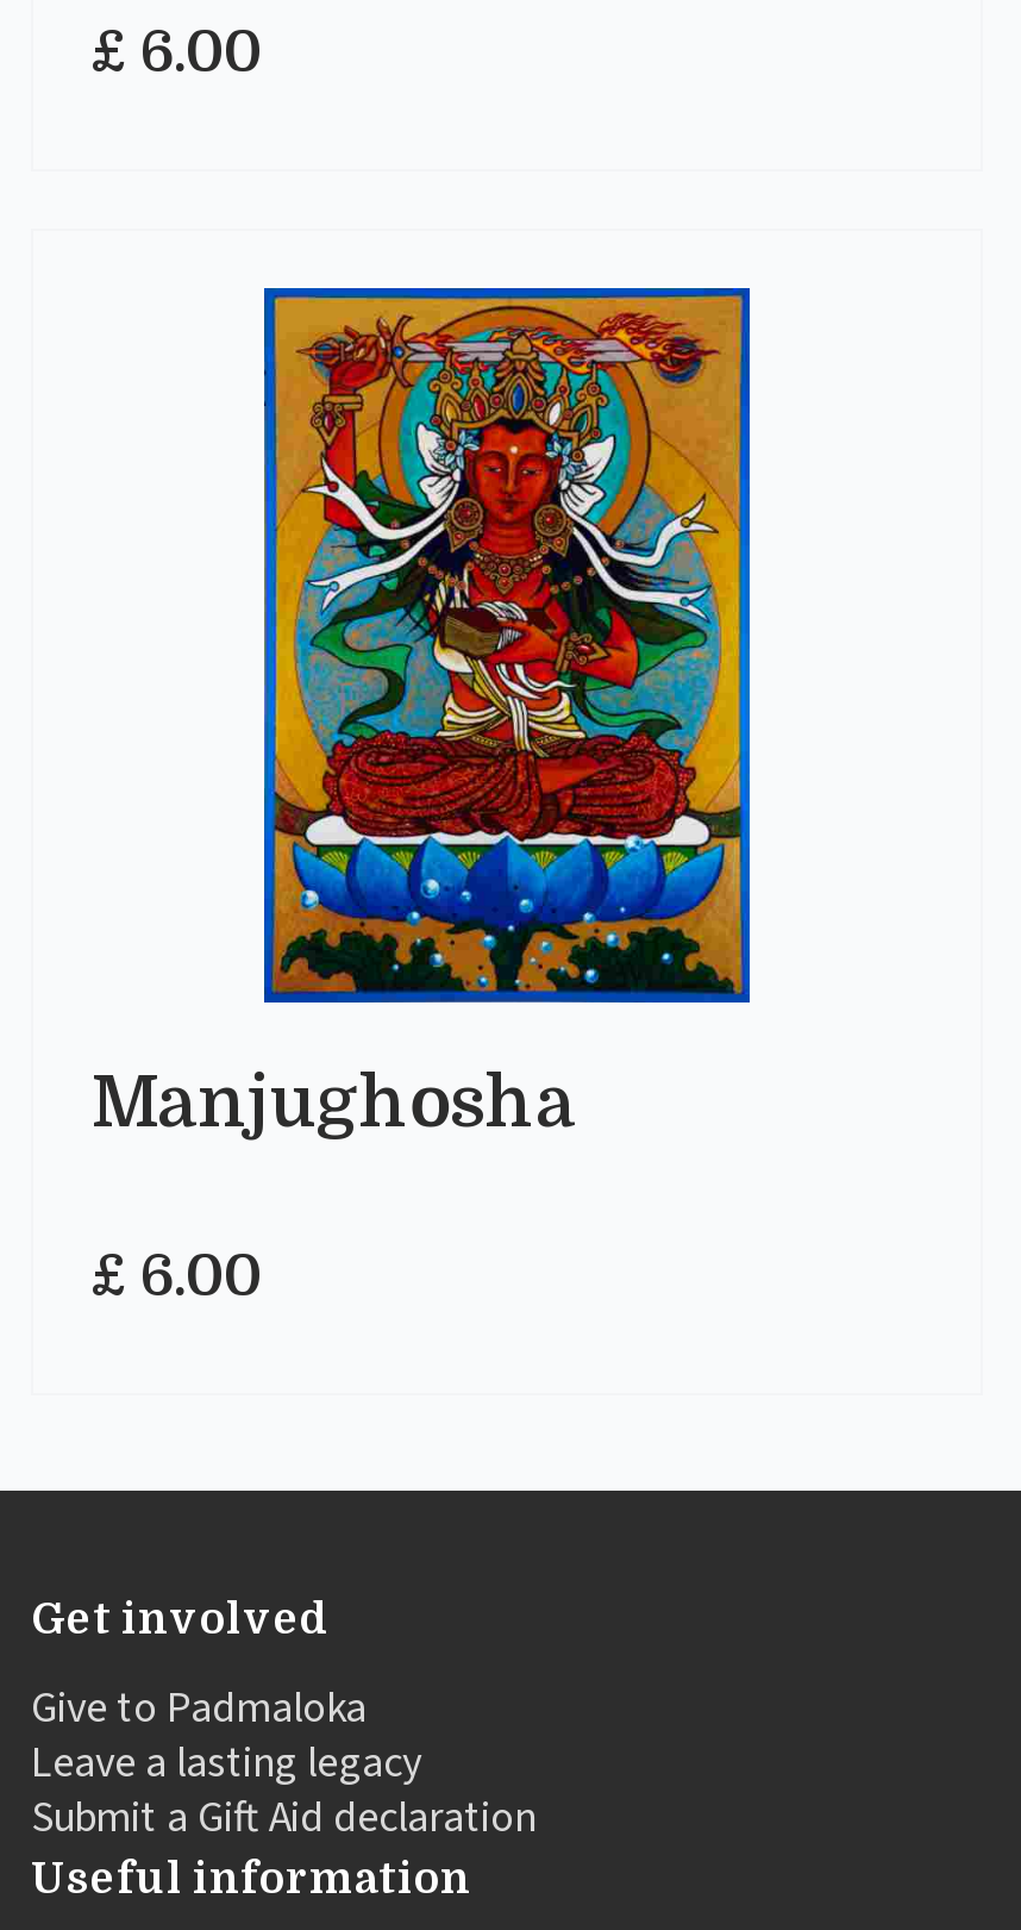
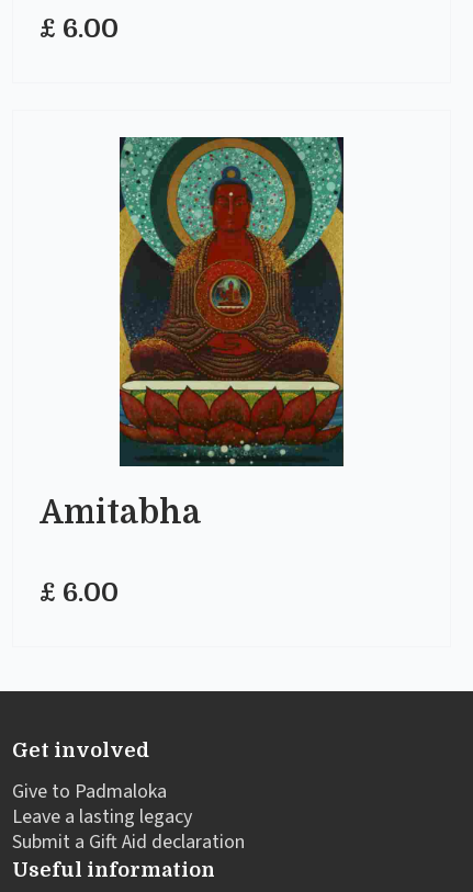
[90,286,752,1144] [image] | Manjughosha -> [40,136,345,531] [image] | Amitabha

